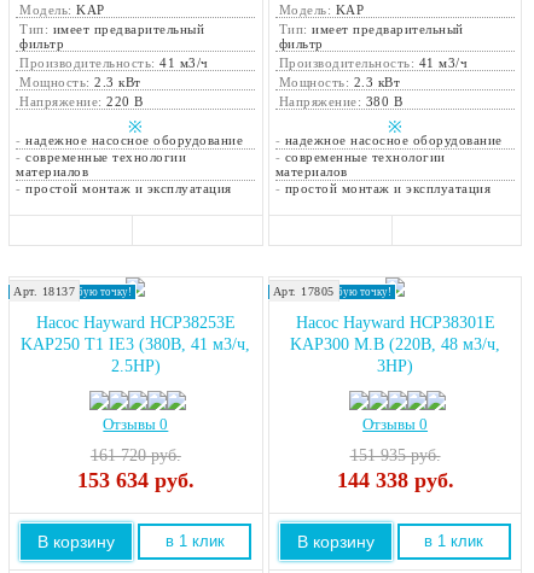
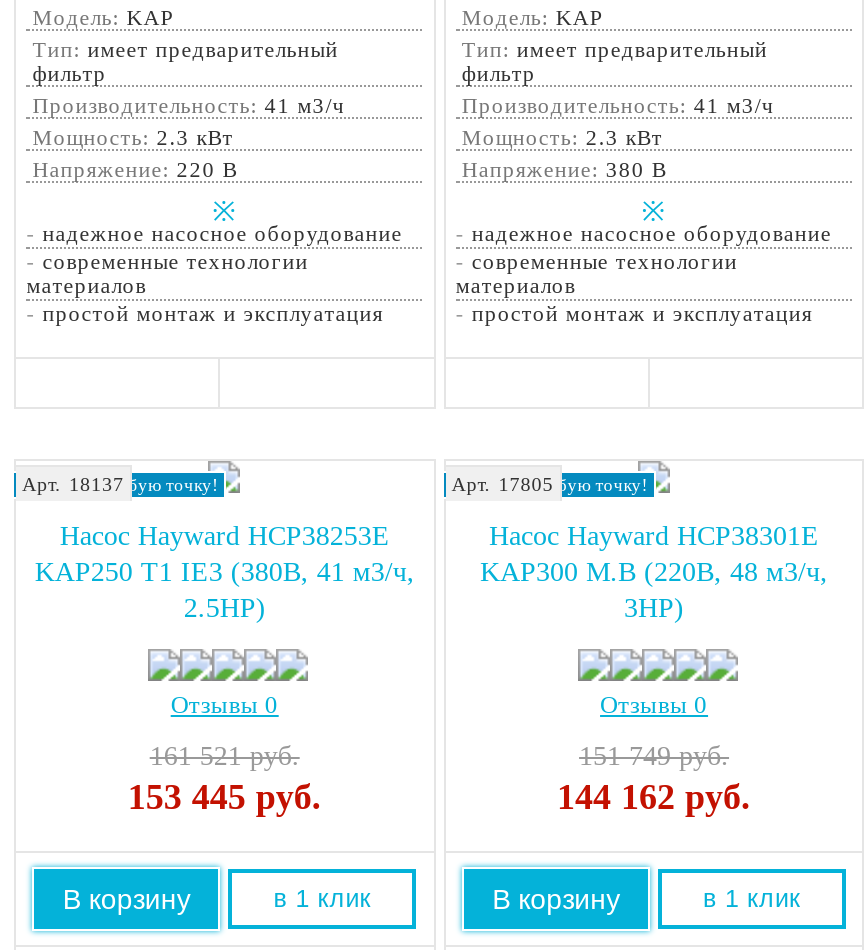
[90,446,181,464] 161 720 руб. -> [150,740,300,770] 161 521 руб.
[350,446,440,464] 151 935 руб. -> [579,740,729,770] 151 749 руб.
[77,468,194,492] 153 634 руб. -> [128,776,322,816] 153 445 руб.
[336,468,454,492] 144 338 руб. -> [557,776,751,816] 144 162 руб.

